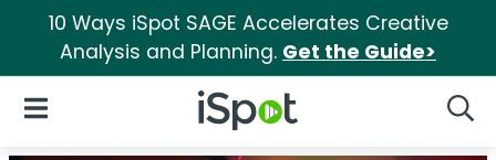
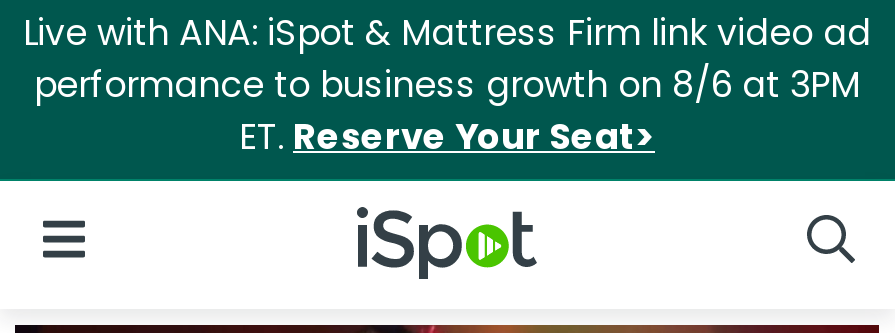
[48,10,448,65] 10 Ways iSpot SAGE Accelerates Creative | Analysis and Planning. Get the Guide> -> [23,9,871,161] Live with ANA: iSpot & Mattress Firm link video ad | performance to business growth on 8/6 at 3PM | ET. Reserve Your Seat>

